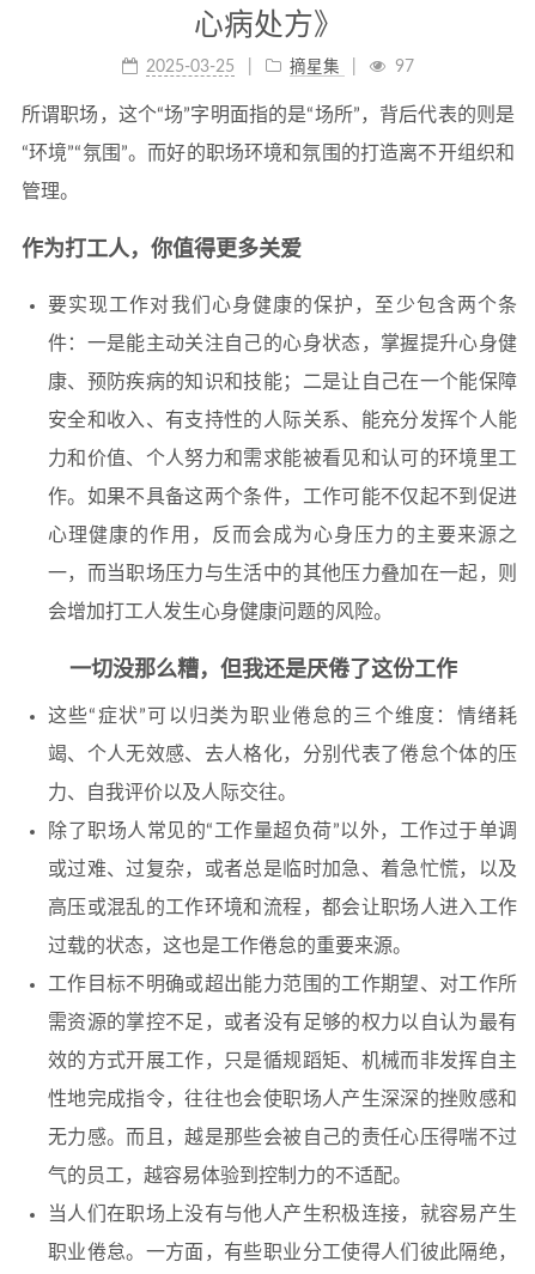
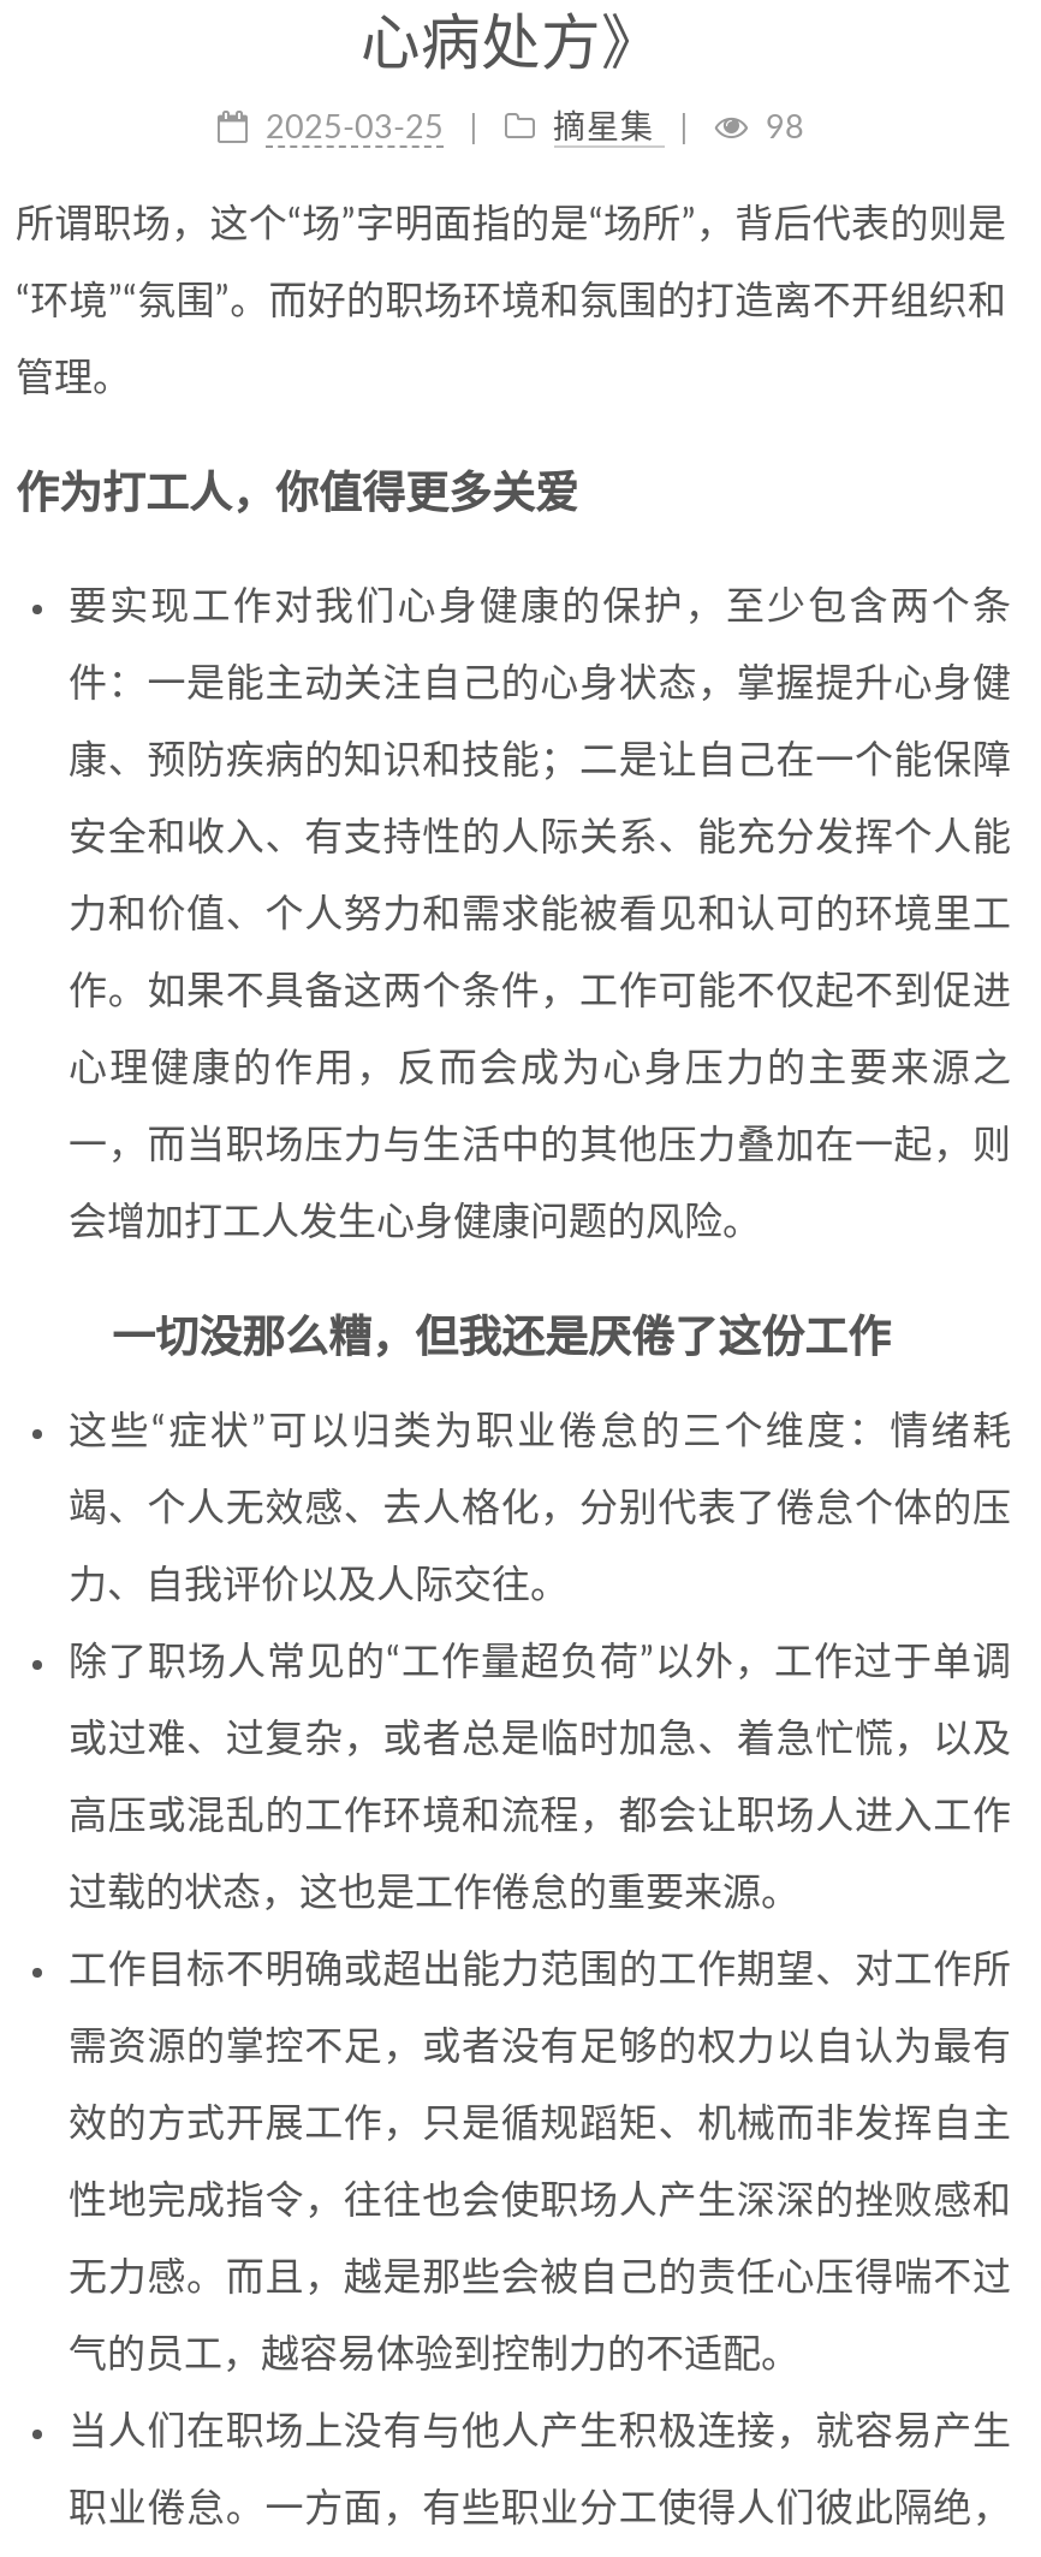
[395,59,414,75] 97 -> [766,112,804,145] 98

